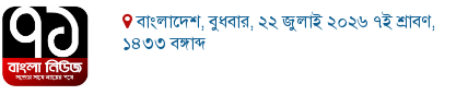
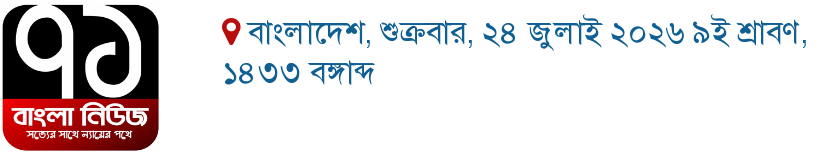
[132,11,435,33] বাংলাদেশ, বুধবার, ২২ জুলাই ২০২৬ ৭ই শ্রাবণ, -> [240,13,808,53] বাংলাদেশ, শুক্রবার, ২৪ জুলাই ২০২৬ ৯ই শ্রাবণ,

